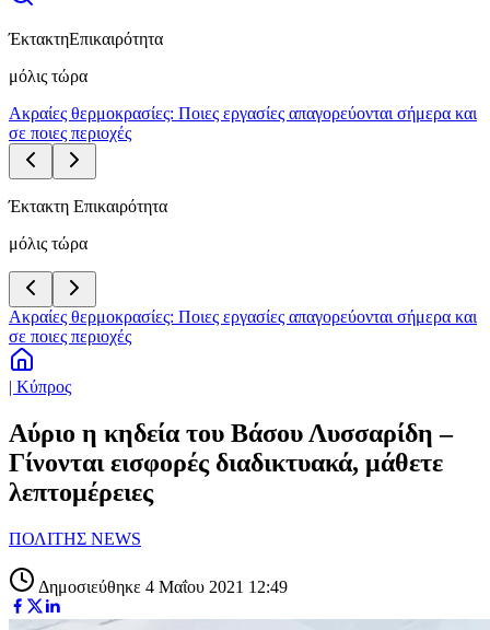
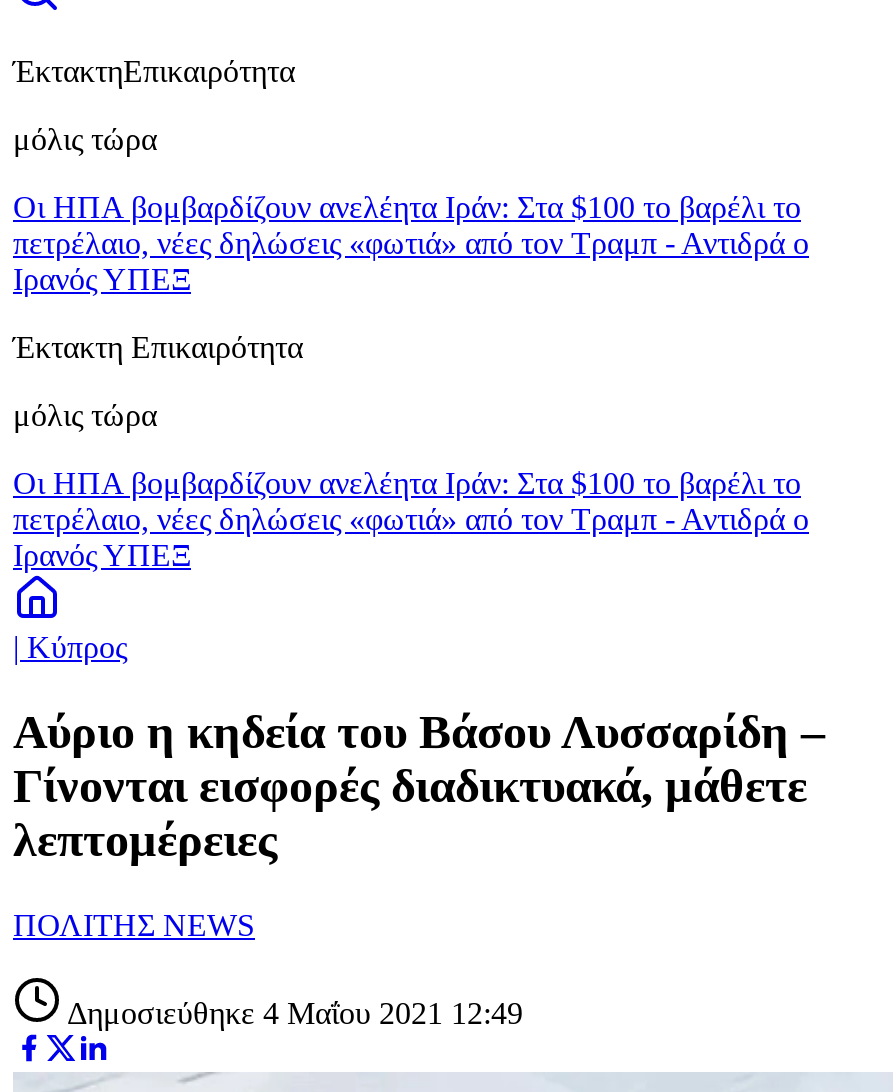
[9,104,477,142] Ακραίες θερμοκρασίες: Ποιες εργασίες απαγορεύονται σήμερα και | σε ποιες περιοχές -> [13,190,809,296] Οι ΗΠΑ βομβαρδίζουν ανελέητα Ιράν: Στα $100 το βαρέλι το | πετρέλαιο, νέες δηλώσεις «φωτιά» από τον Τραμπ - Αντιδρά ο | Ιρανός ΥΠΕΞ
[9,307,477,346] Ακραίες θερμοκρασίες: Ποιες εργασίες απαγορεύονται σήμερα και | σε ποιες περιοχές -> [13,466,809,572] Οι ΗΠΑ βομβαρδίζουν ανελέητα Ιράν: Στα $100 το βαρέλι το | πετρέλαιο, νέες δηλώσεις «φωτιά» από τον Τραμπ - Αντιδρά ο | Ιρανός ΥΠΕΞ

